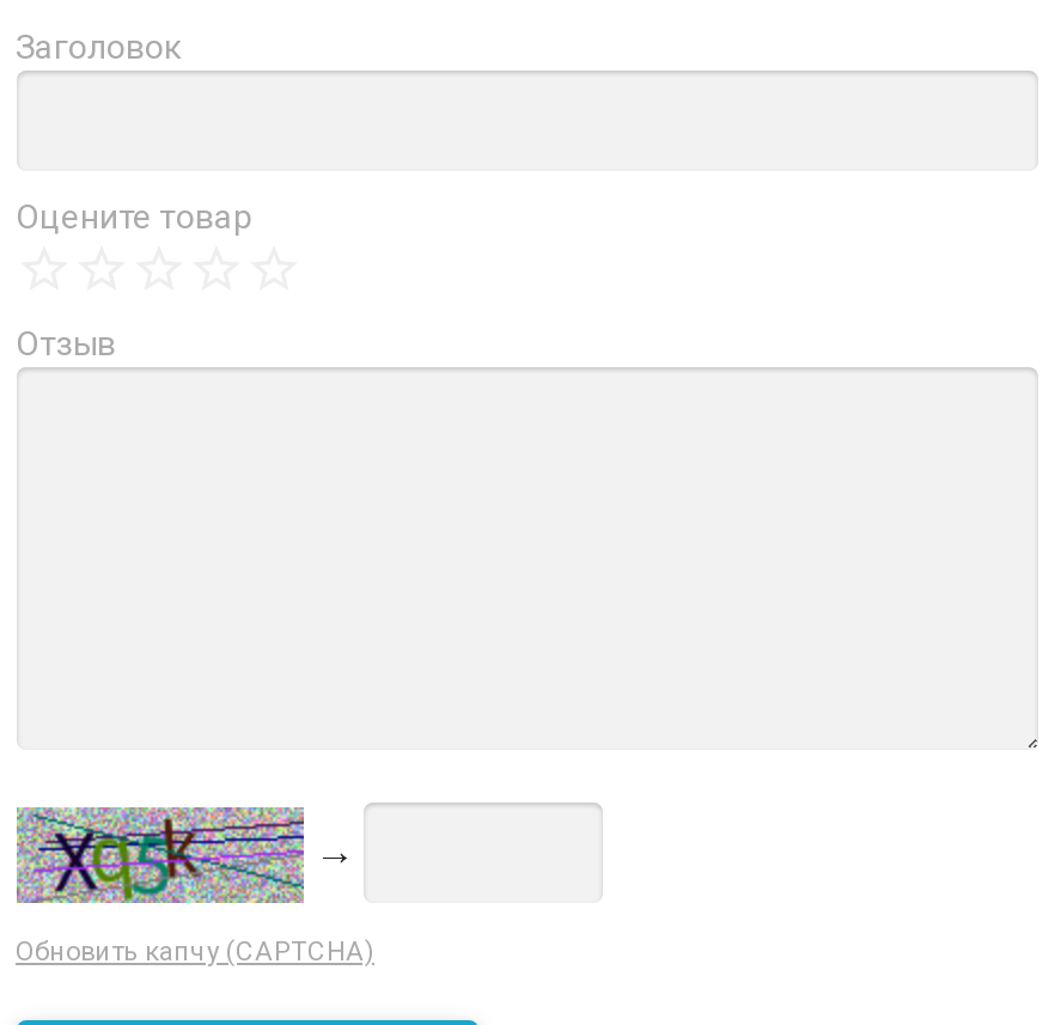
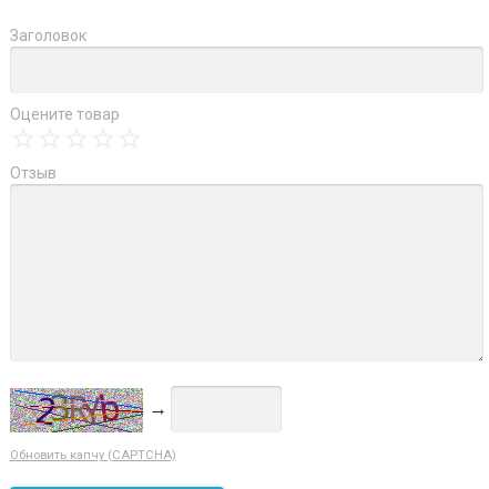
[14,805,306,905] [image] -> [10,387,144,434] [image]

